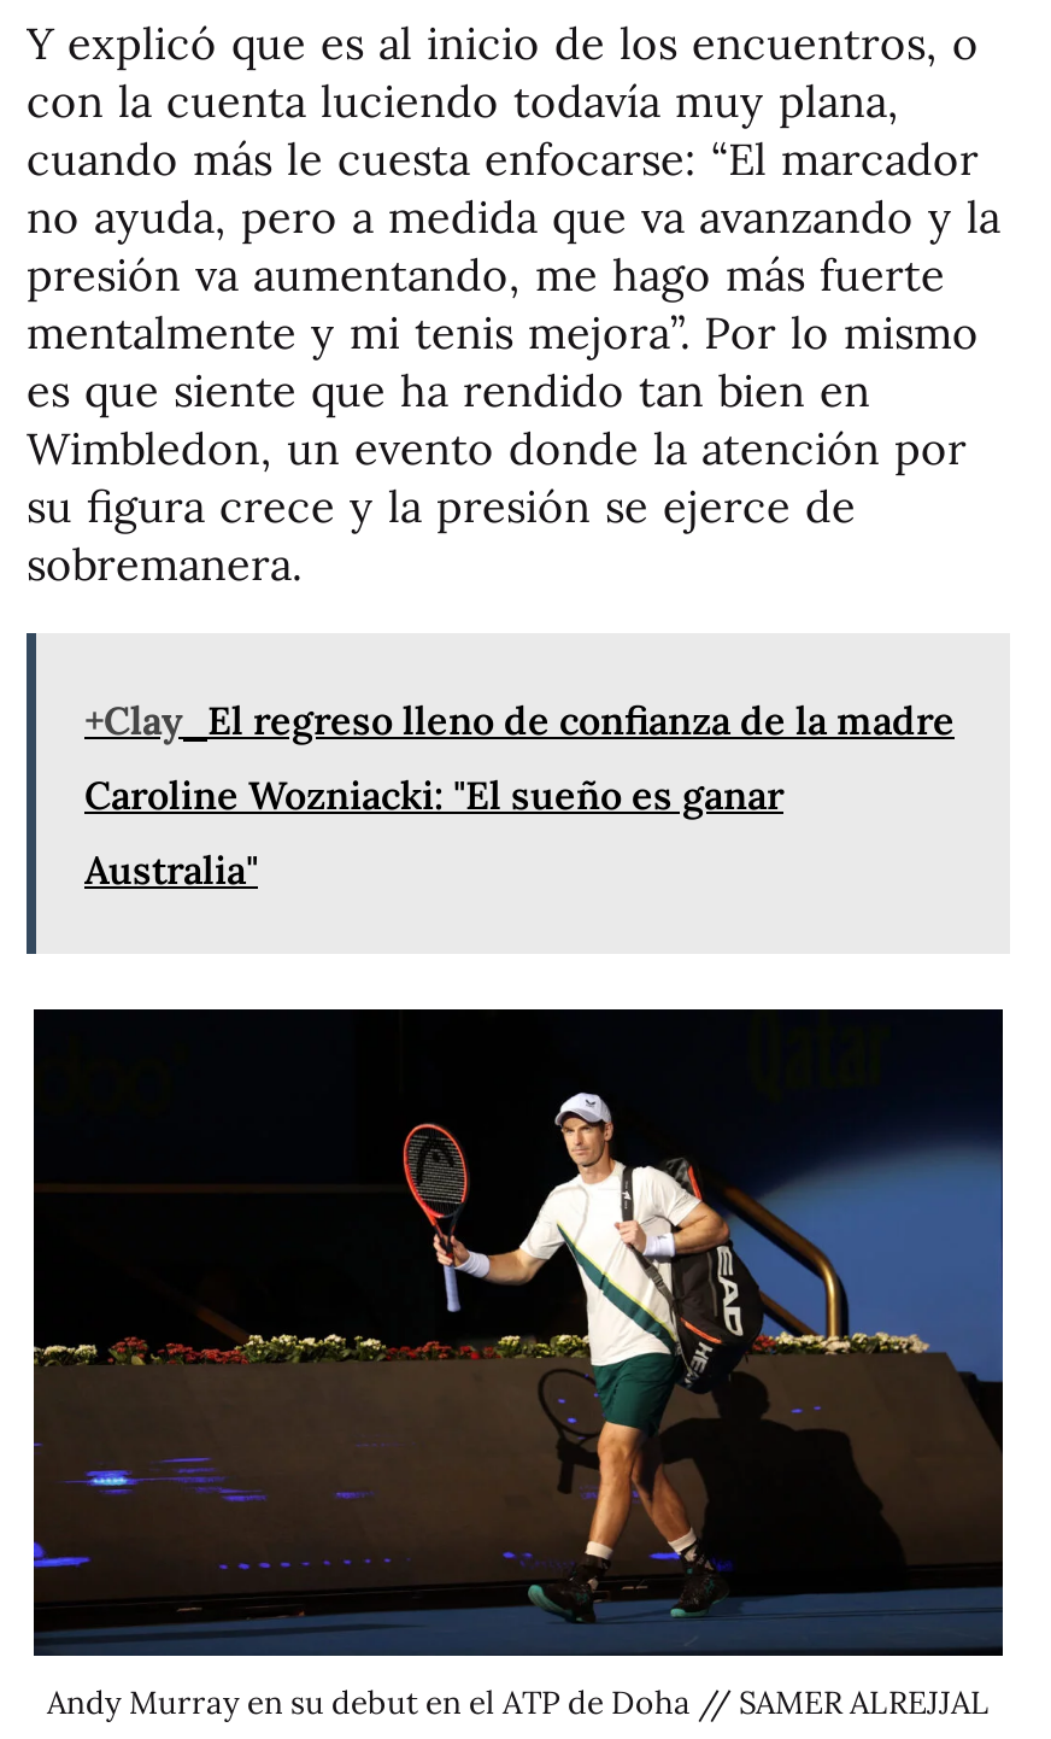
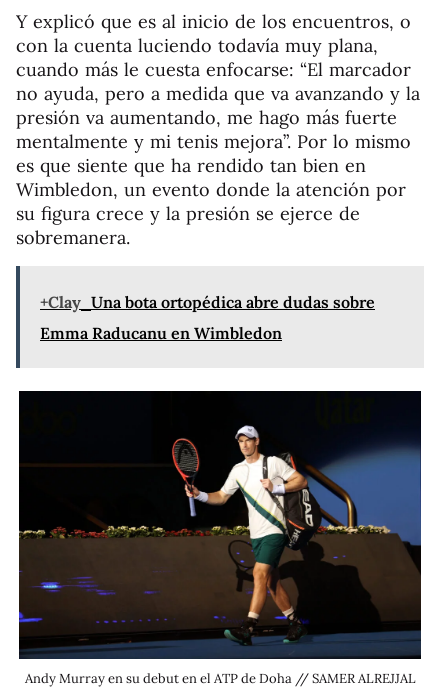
[84,696,955,894] +Clay El regreso lleno de confianza de la madre | Caroline Wozniacki: "El sueño es ganar | Australia" -> [40,292,375,343] +Clay Una bota ortopédica abre dudas sobre | Emma Raducanu en Wimbledon

